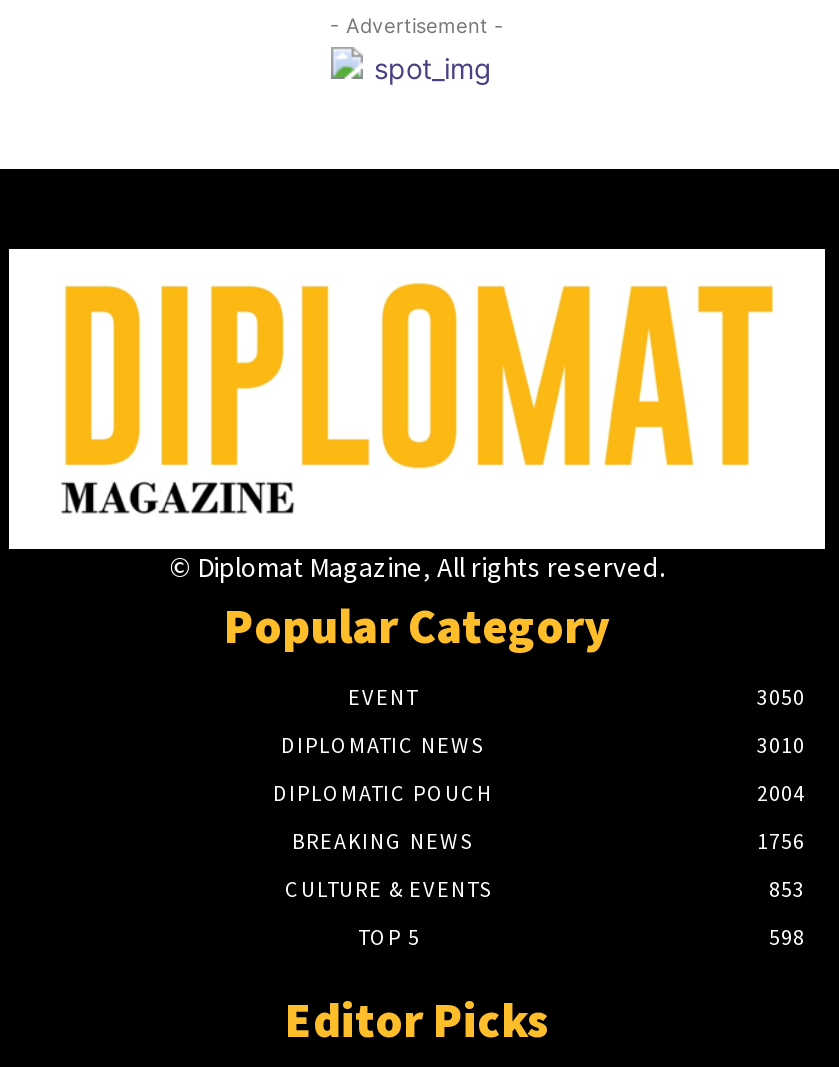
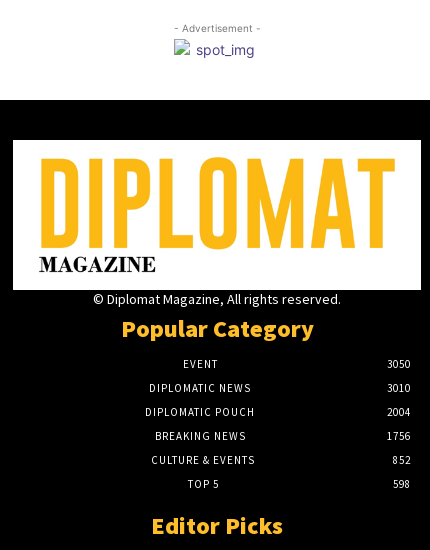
[769,874,805,902] 853 -> [393,452,411,466] 852

